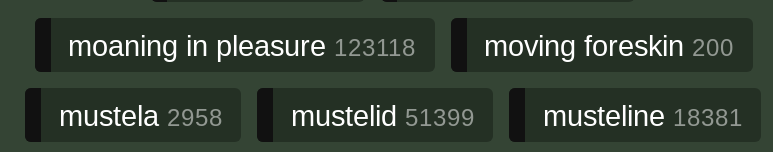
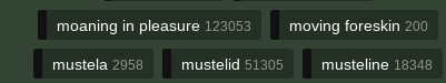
[68,29,416,61] moaning in pleasure 123118 -> [57,16,251,34] moaning in pleasure 123053
[291,99,475,131] mustelid 51399 -> [181,55,284,72] mustelid 51305
[543,99,743,131] musteline 18381 -> [321,55,433,72] musteline 18348

